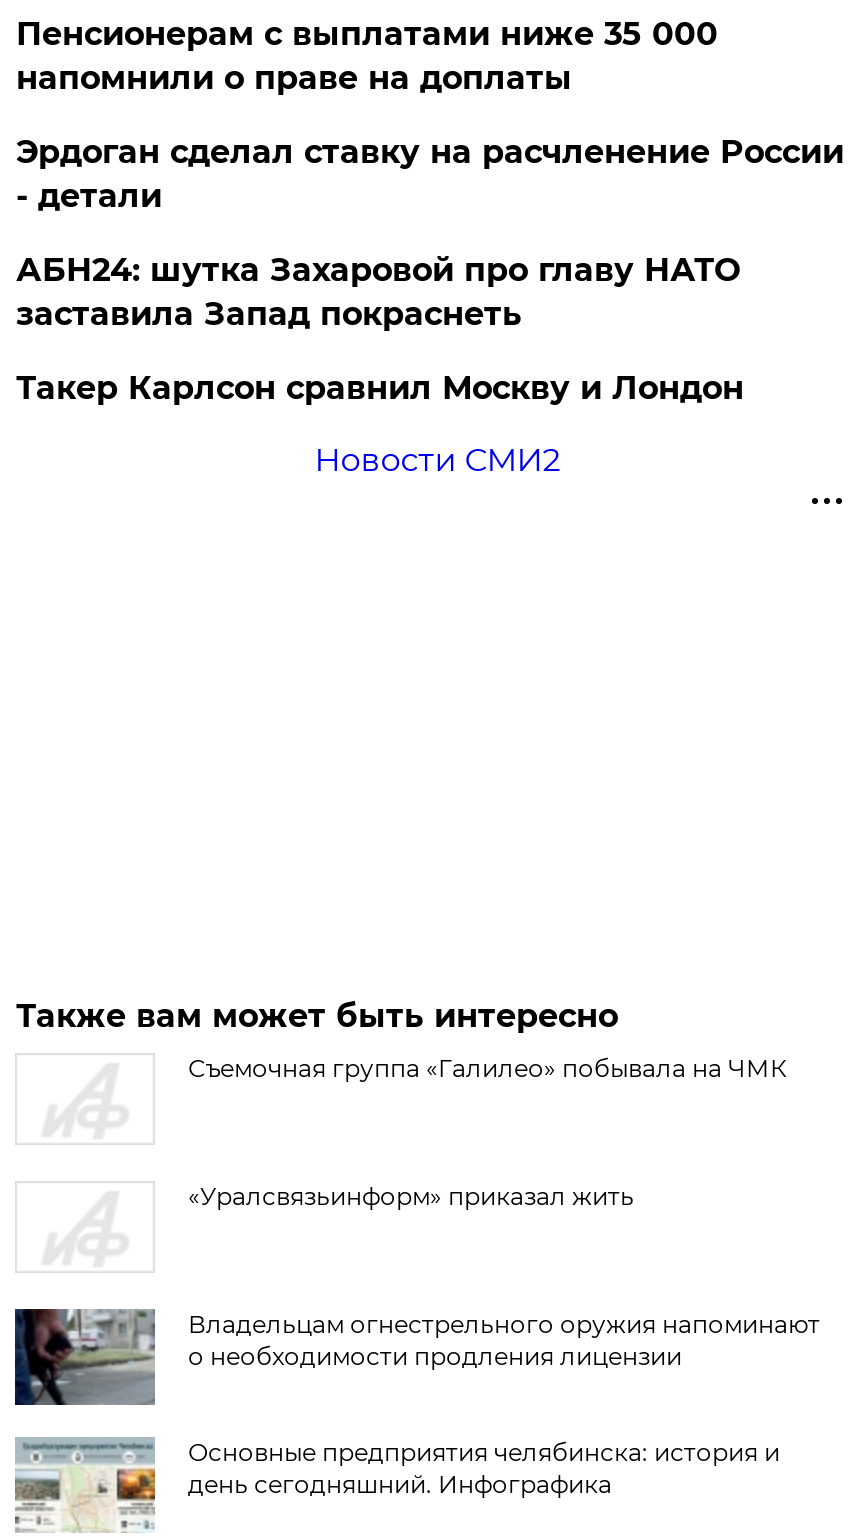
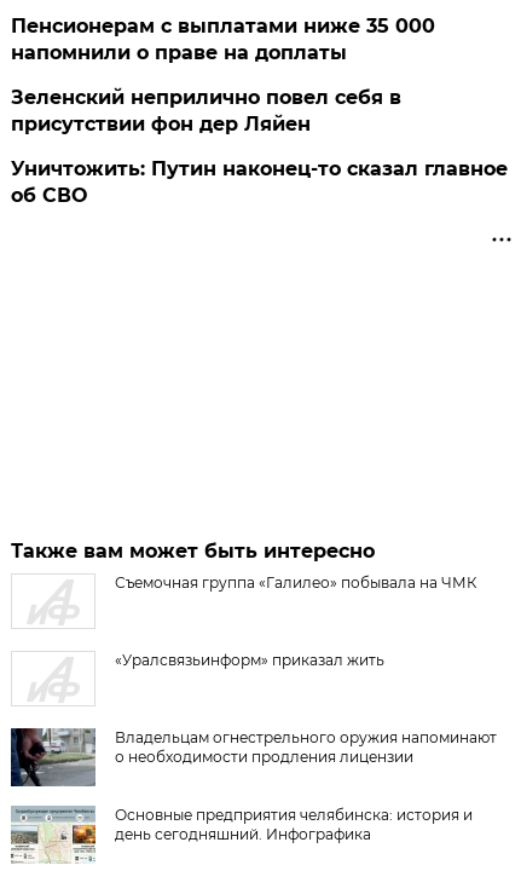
[16,133,844,479] Эрдоган сделал ставку на расчленение России | - детали | АБН24: шутка Захаровой про главу НАТО | заставила Запад покраснеть | Такер Карлсон сравнил Москву и Лондон | Новости СМИ2 -> [11,86,508,207] Зеленский неприлично повел cебя в | присутствии фон дер Ляйен | Уничтожить: Путин наконец-то сказал главное | об СВО

